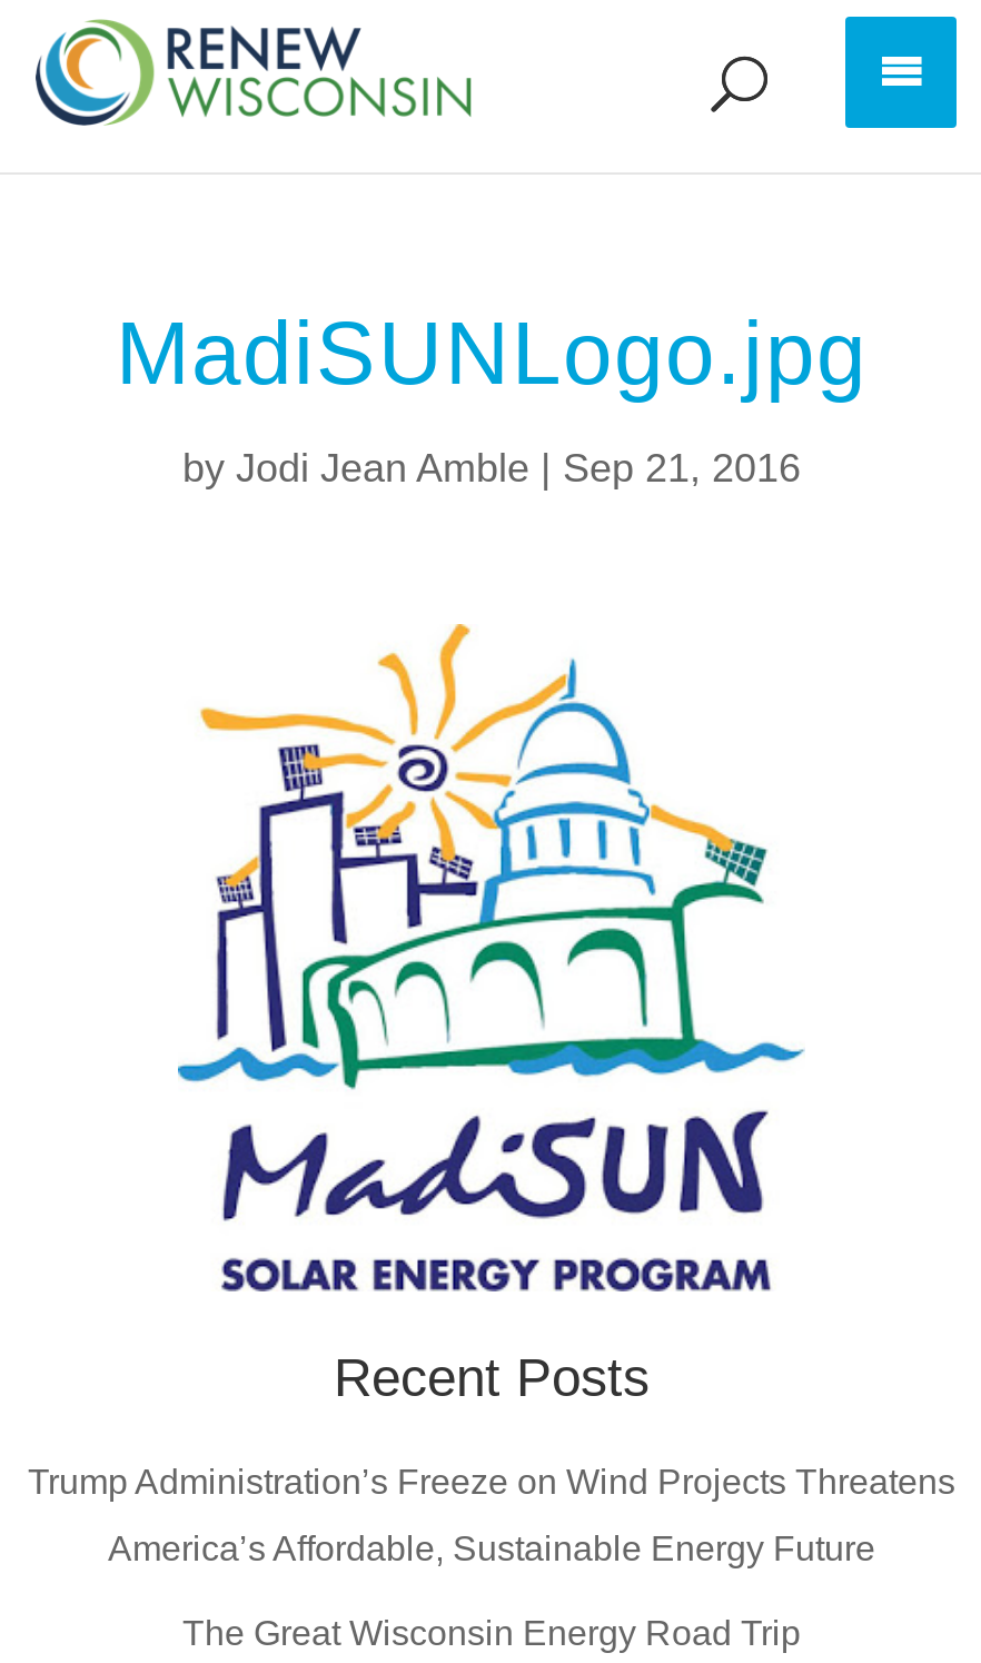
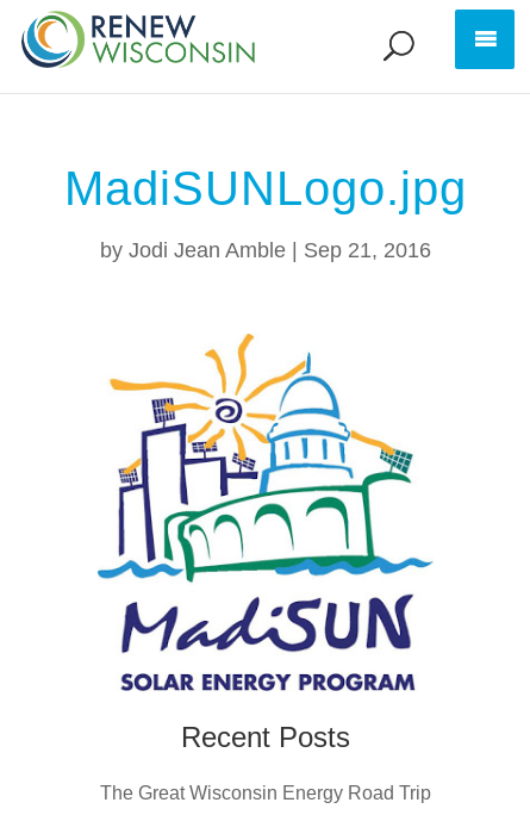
[28,1462,955,1567] Trump Administration’s Freeze on Wind Projects Threatens | America’s Affordable, Sustainable Energy Future -> none

